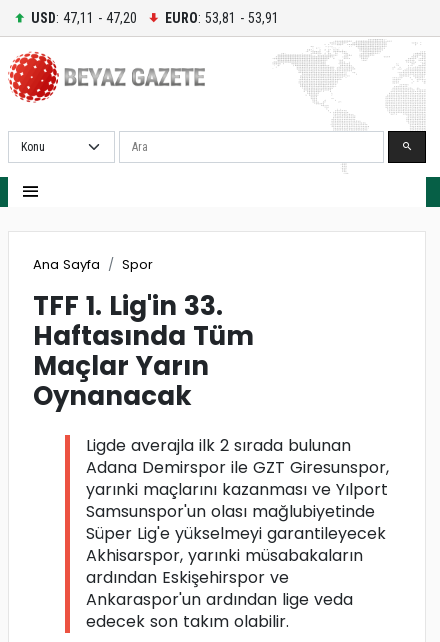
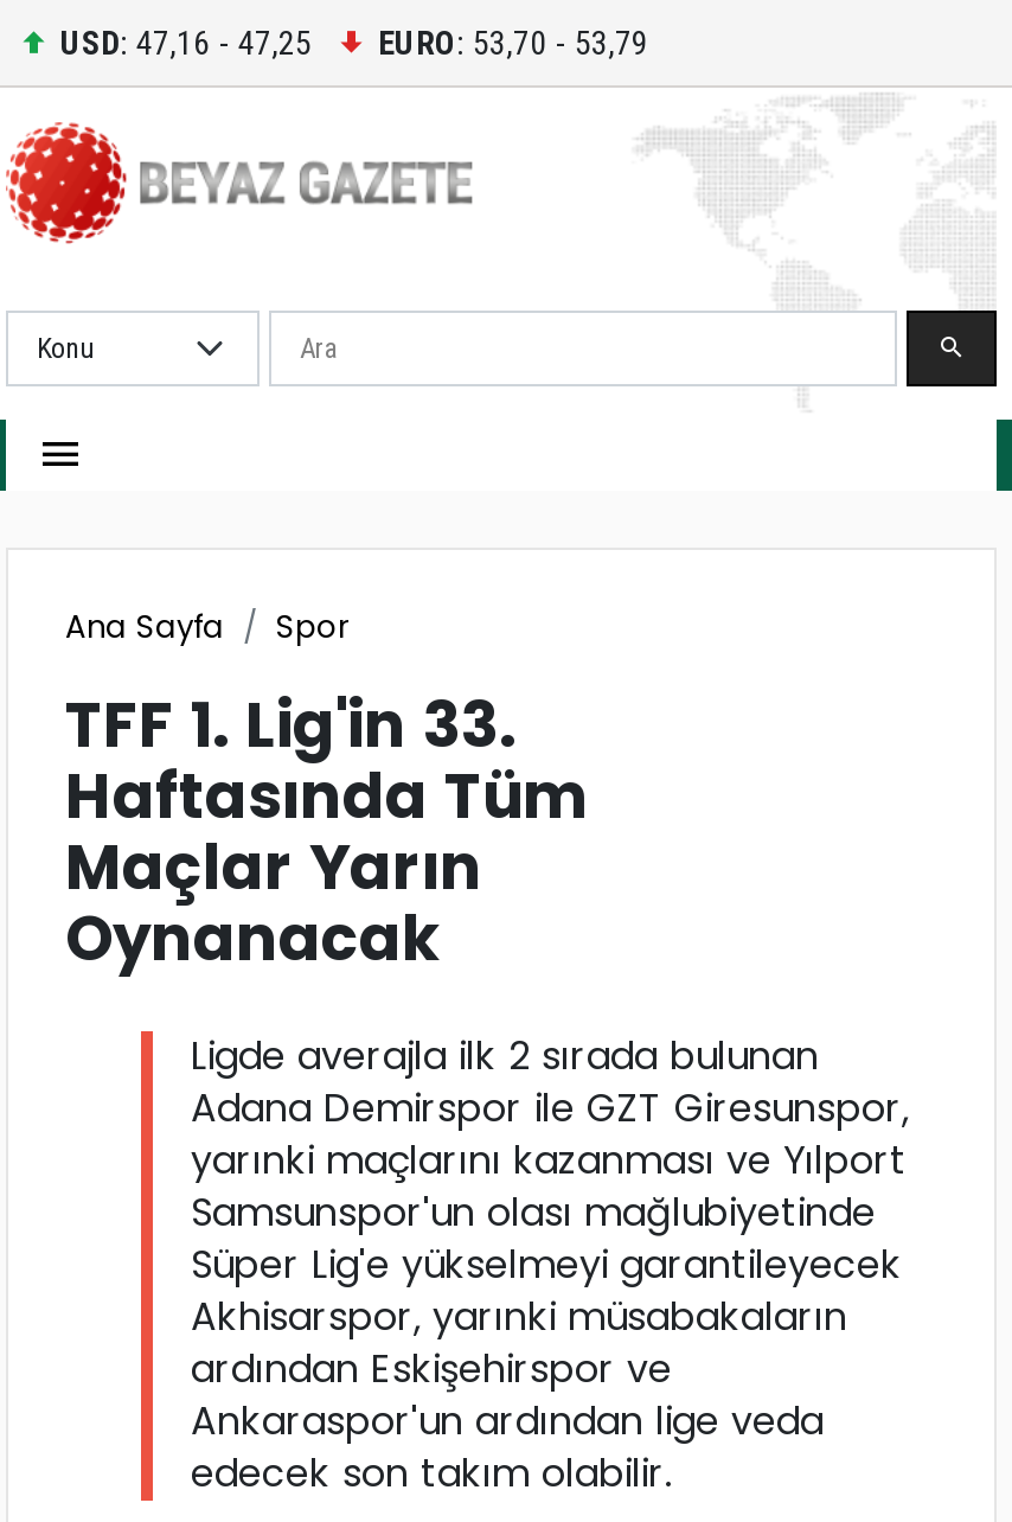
[31,9,137,25] USD: 47,11 - 47,20 -> [60,23,312,60] USD: 47,16 - 47,25
[165,9,279,25] EURO: 53,81 - 53,91 -> [378,23,648,60] EURO: 53,70 - 53,79

